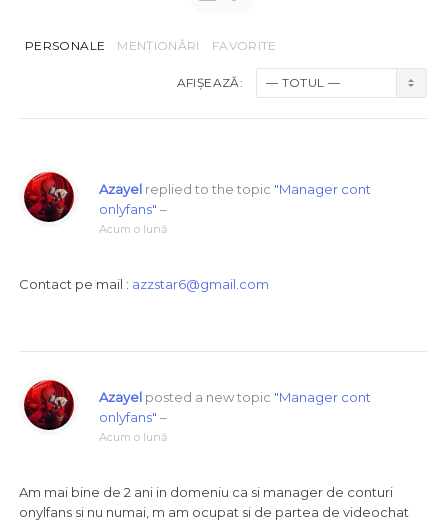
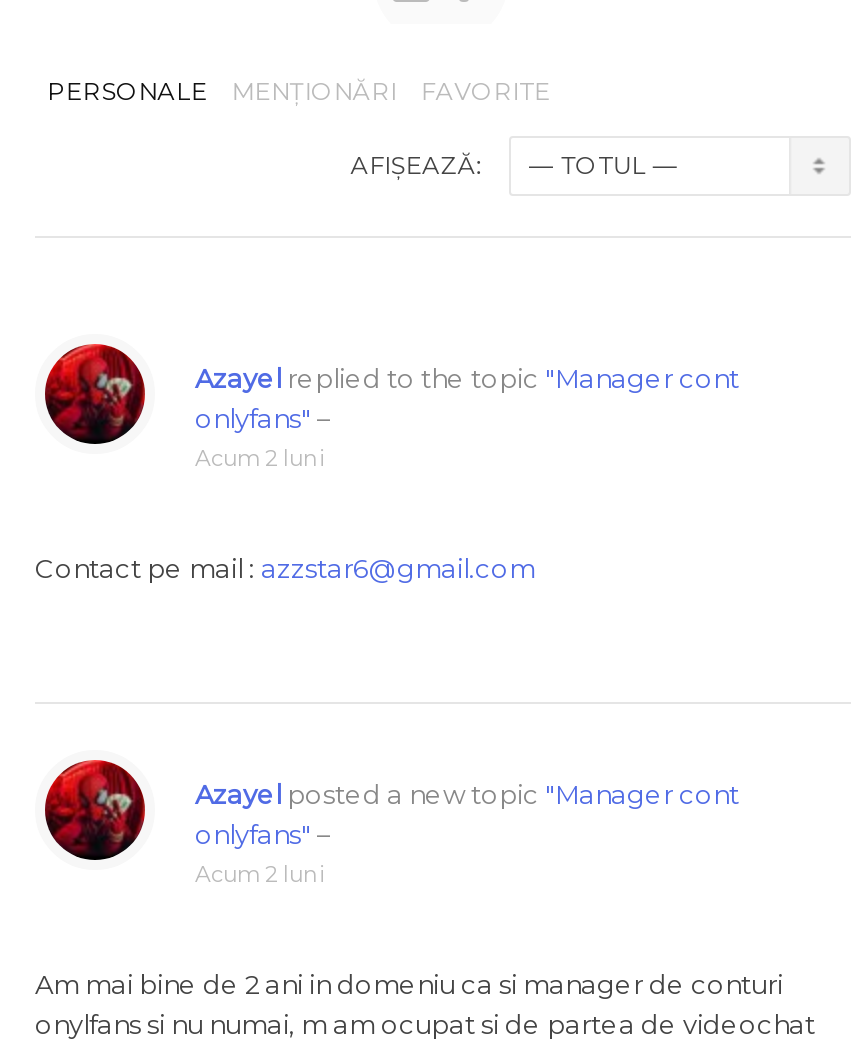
[99,222,167,236] Acum o lună -> [195,444,325,472] Acum 2 luni
[99,430,167,444] Acum o lună -> [195,860,325,888] Acum 2 luni

